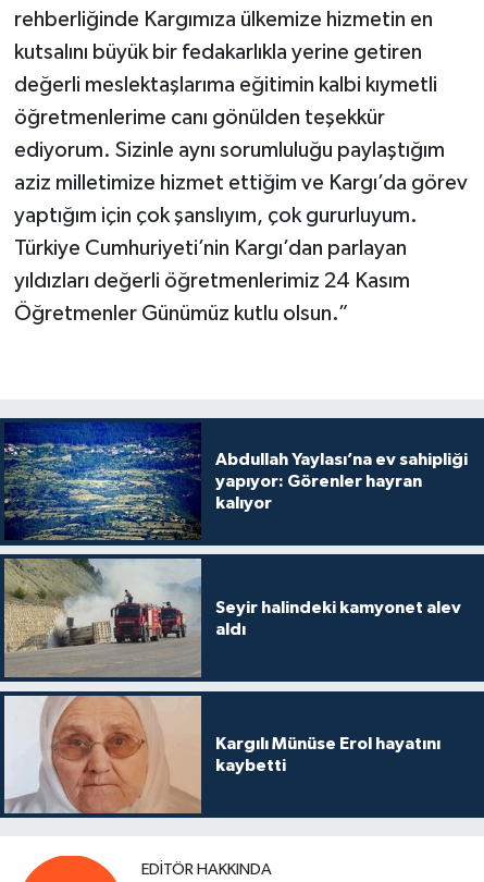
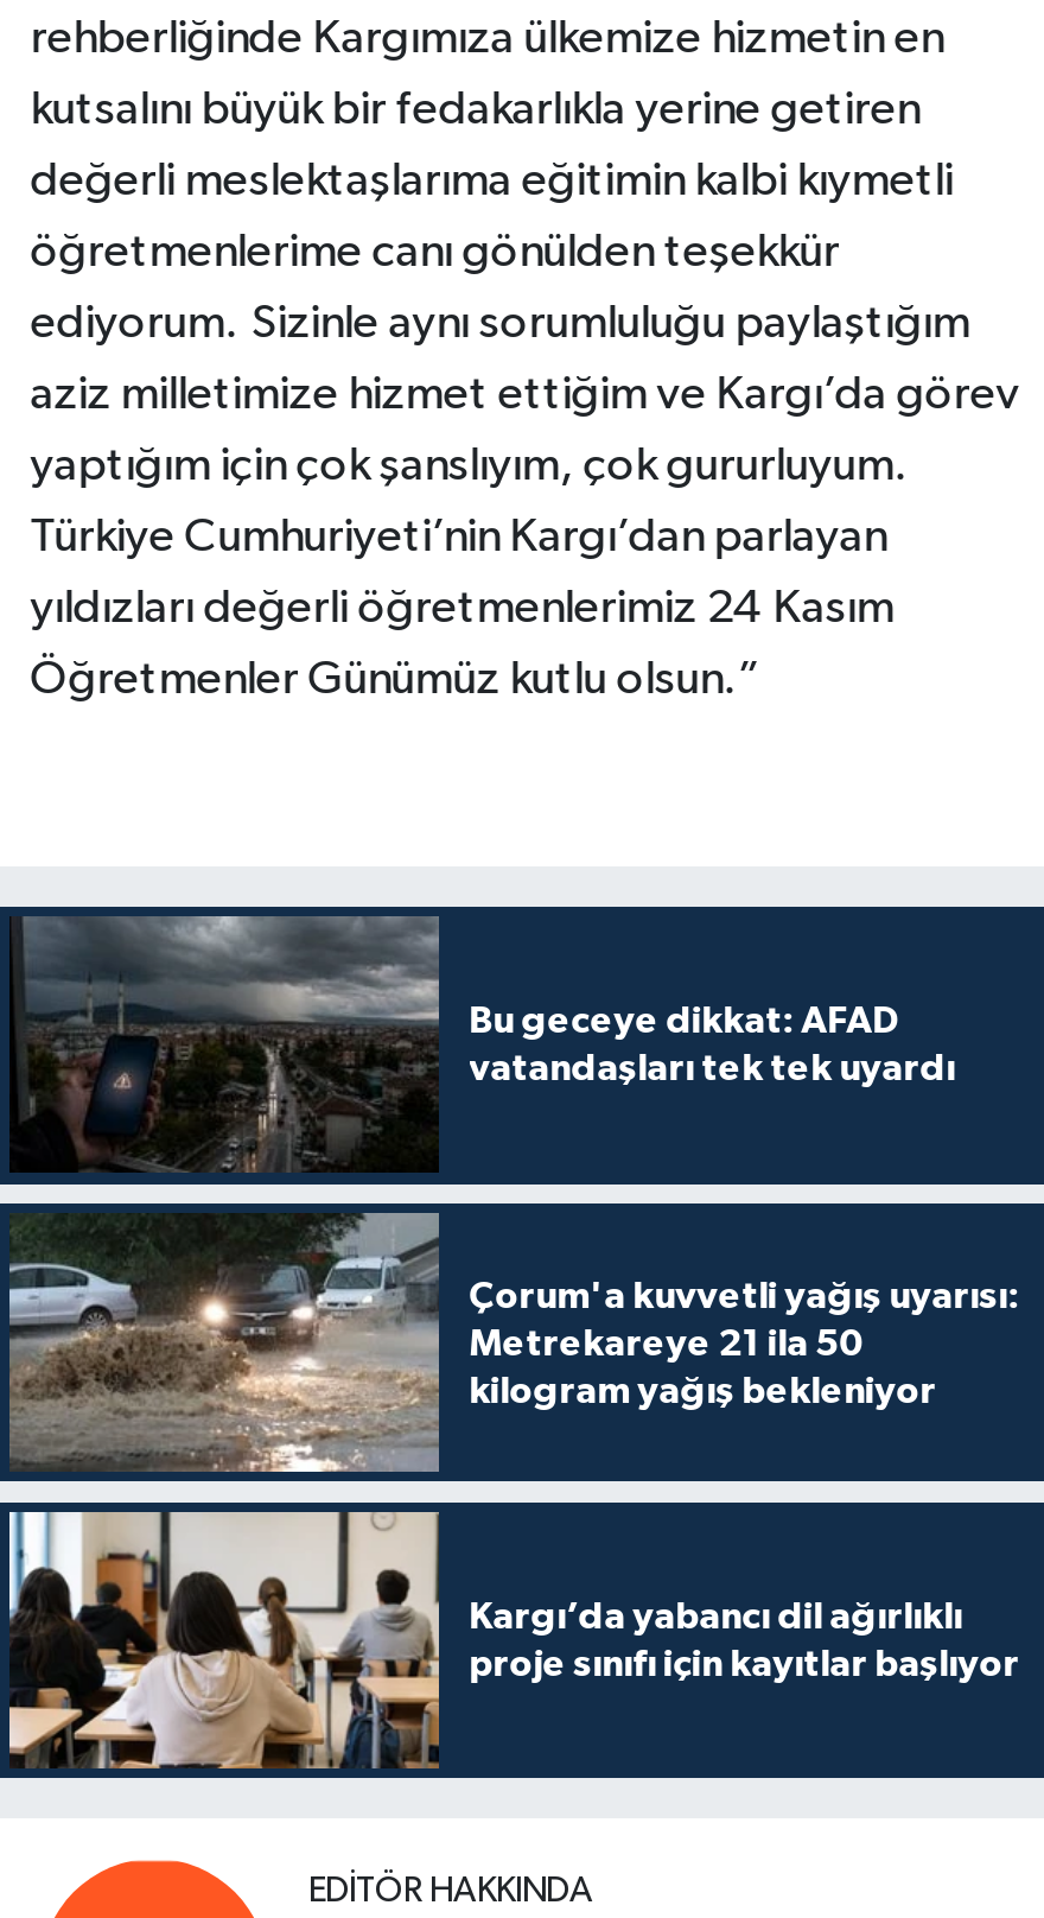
[3,422,467,541] [image] | Abdullah Yaylası’na ev sahipliği | yapıyor: Görenler hayran | kalıyor -> [9,914,955,1173] [image] | Bu geceye dikkat: AFAD | vatandaşları tek tek uyardı
[3,558,461,678] [image] | Seyir halindeki kamyonet alev | aldı -> [7,1213,1019,1472] [image] | Çorum'a kuvvetli yağış uyarısı: | Metrekareye 21 ila 50 | kilogram yağış bekleniyor
[3,695,440,814] [image] | Kargılı Münüse Erol hayatını | kaybetti -> [9,1510,1019,1771] [image] | Kargı’da yabancı dil ağırlıklı | proje sınıfı için kayıtlar başlıyor

